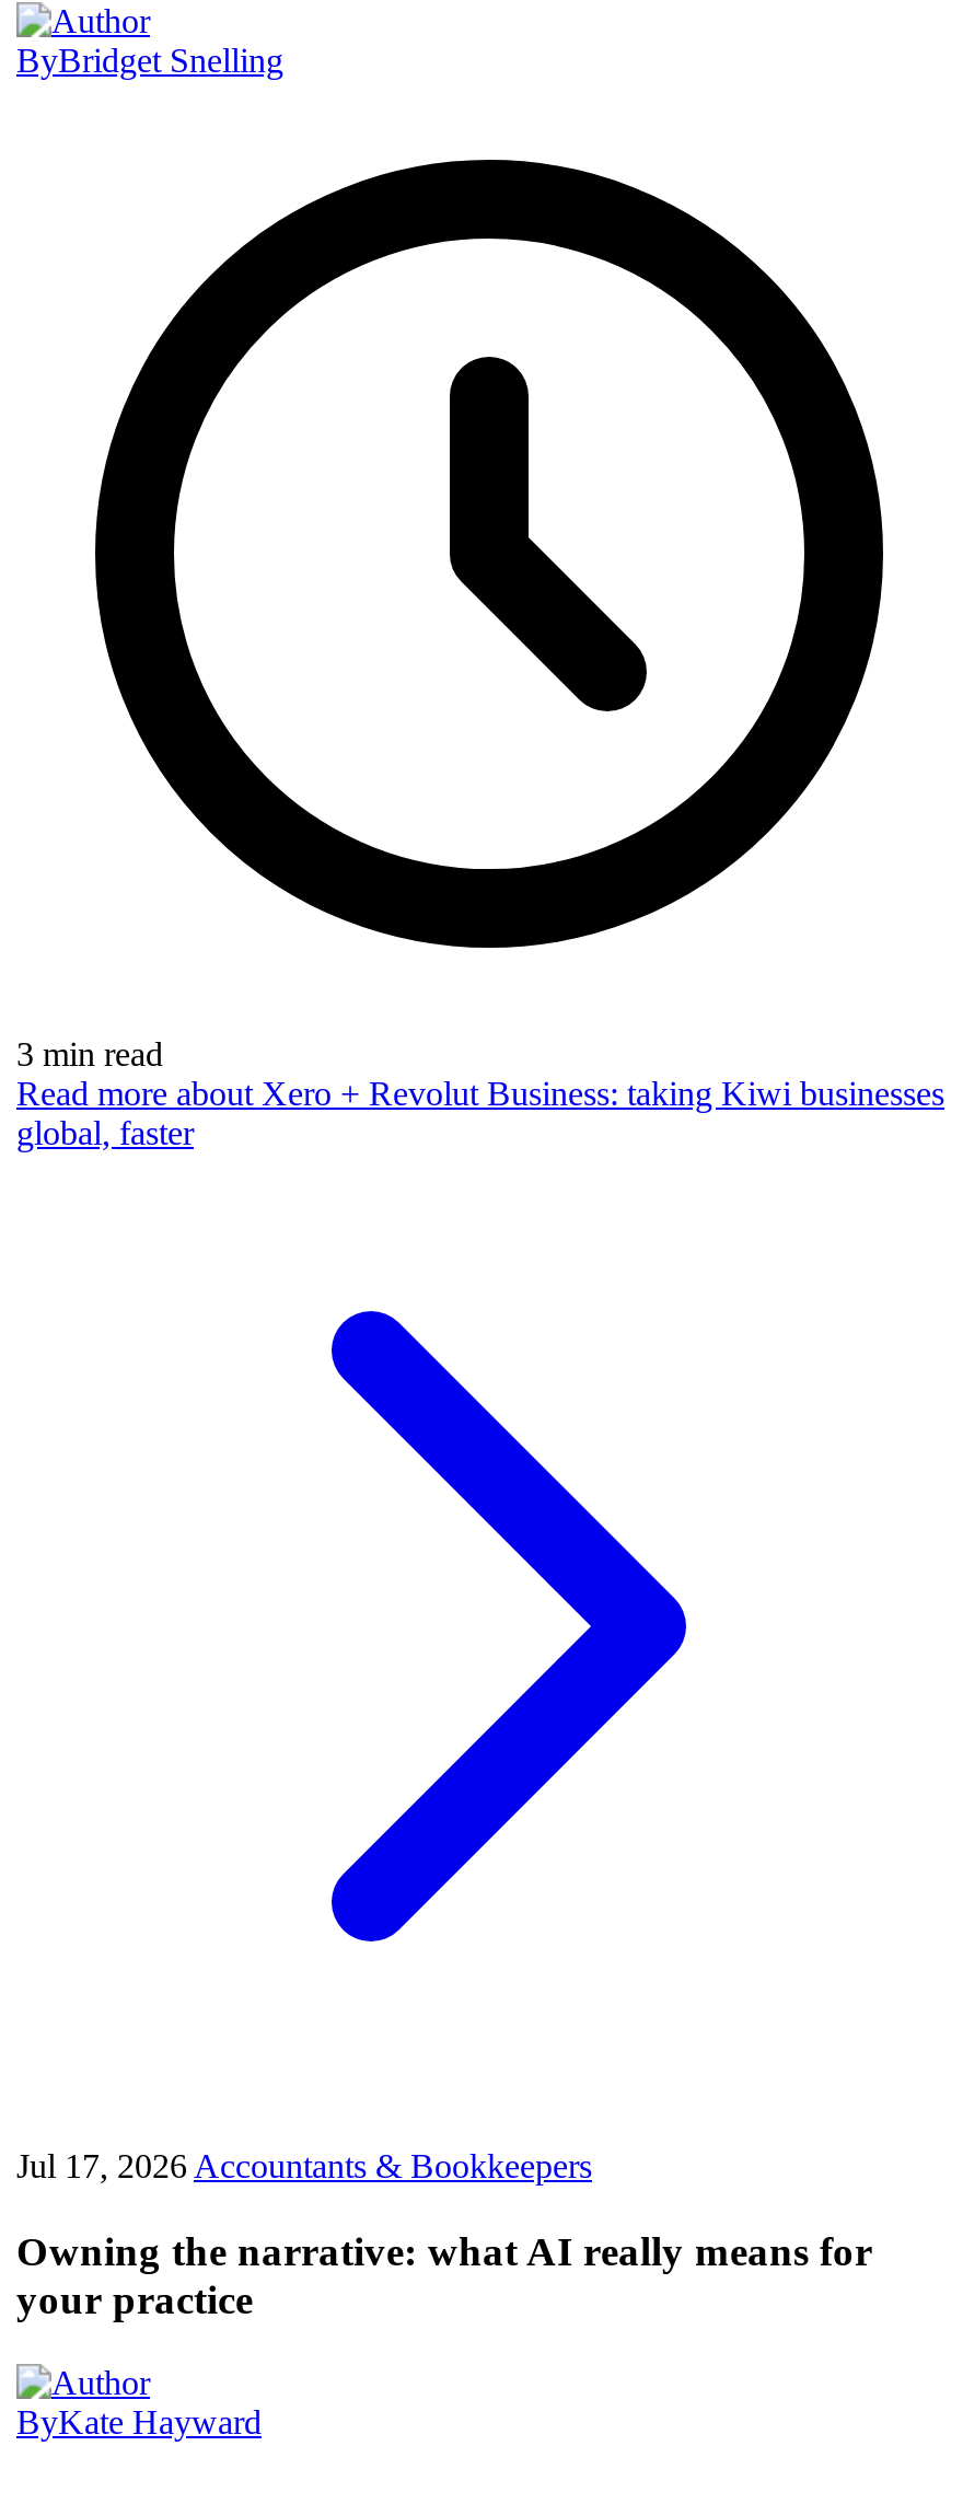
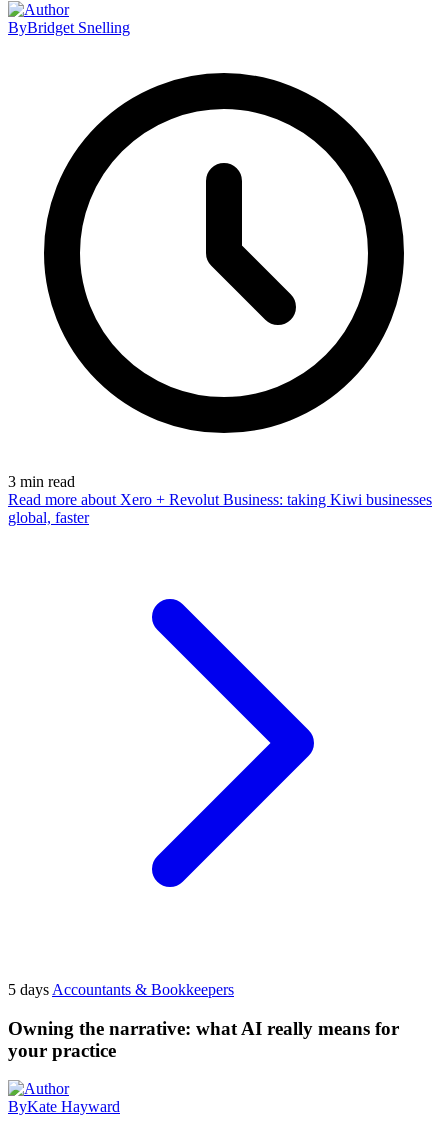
[16,2147,592,2184] Jul 17, 2026 Accountants & Bookkeepers -> [8,981,234,998] 5 days Accountants & Bookkeepers

